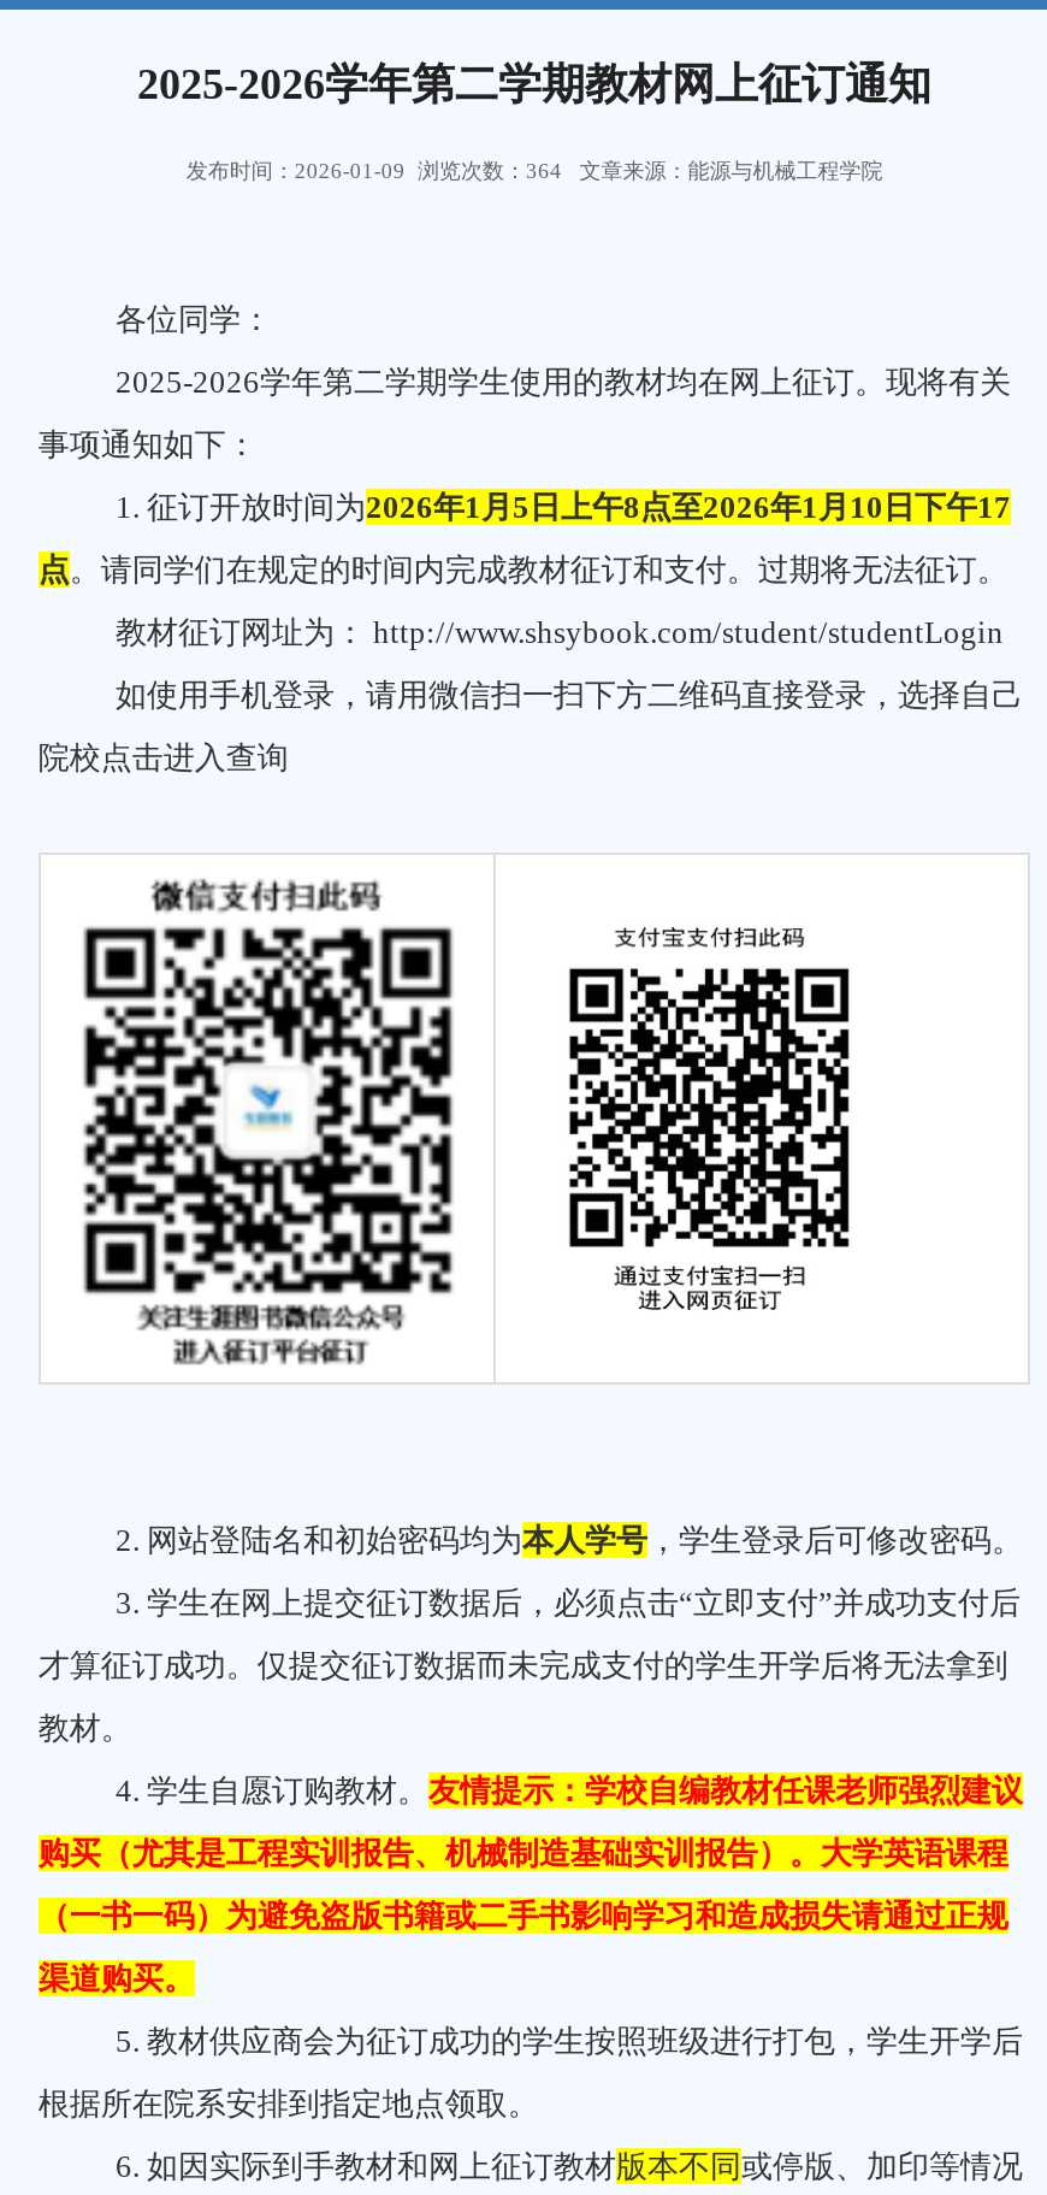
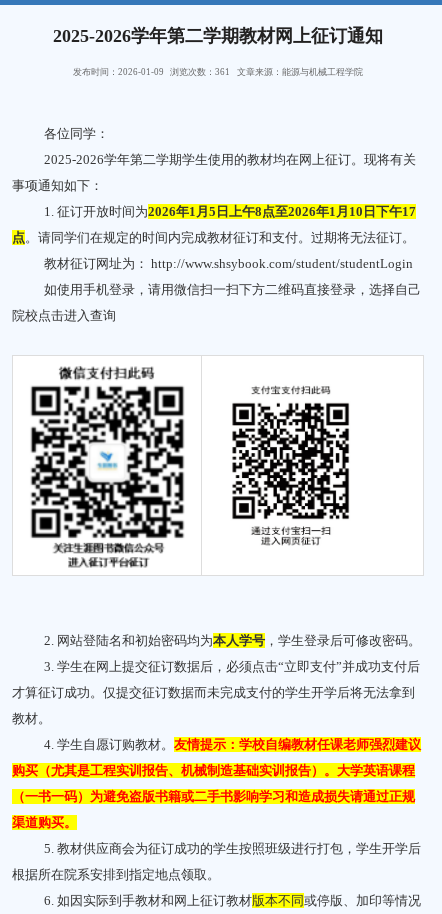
[186,158,883,182] 发布时间：2026-01-09 浏览次数：364 文章来源：能源与机械工程学院 -> [73,66,363,76] 发布时间：2026-01-09 浏览次数：361 文章来源：能源与机械工程学院

